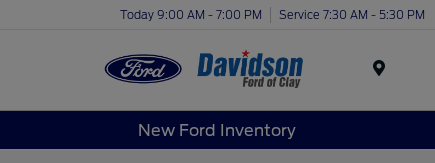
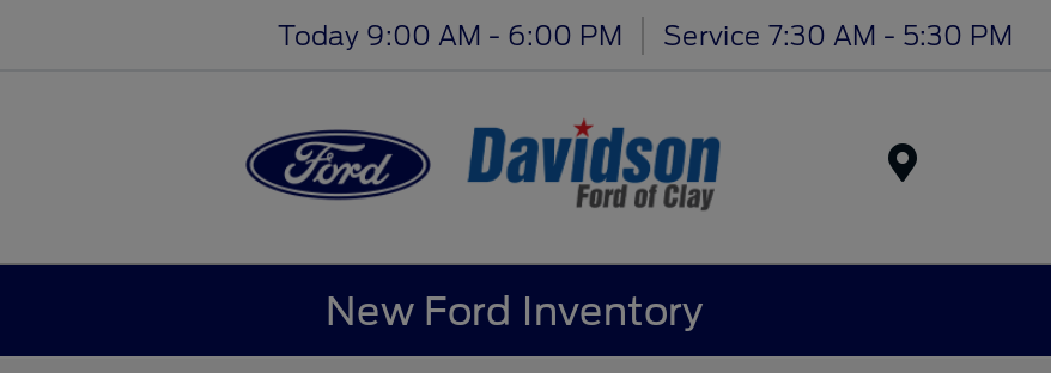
[120,7,425,21] Today 9:00 AM - 7:00 PM Service 7:30 AM - 5:30 PM -> [278,18,1013,51] Today 9:00 AM - 6:00 PM Service 7:30 AM - 5:30 PM

